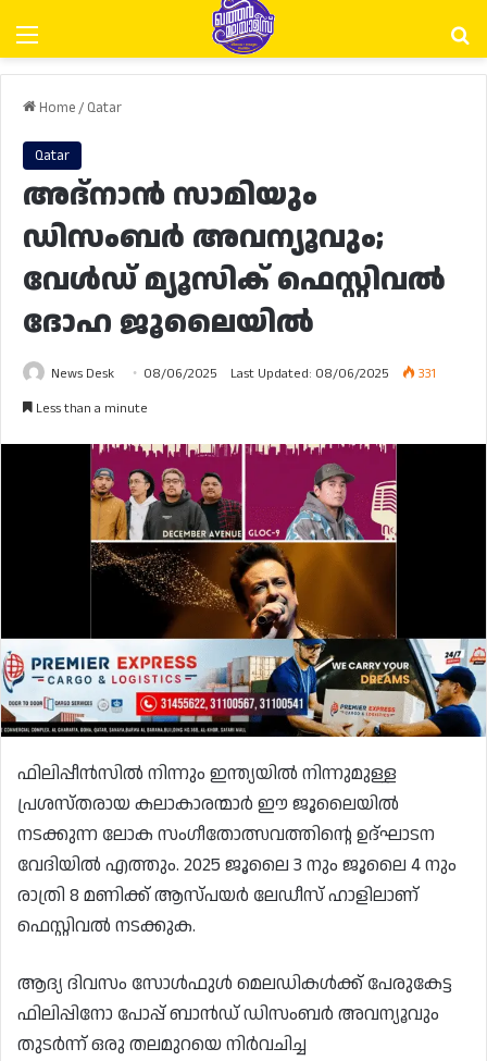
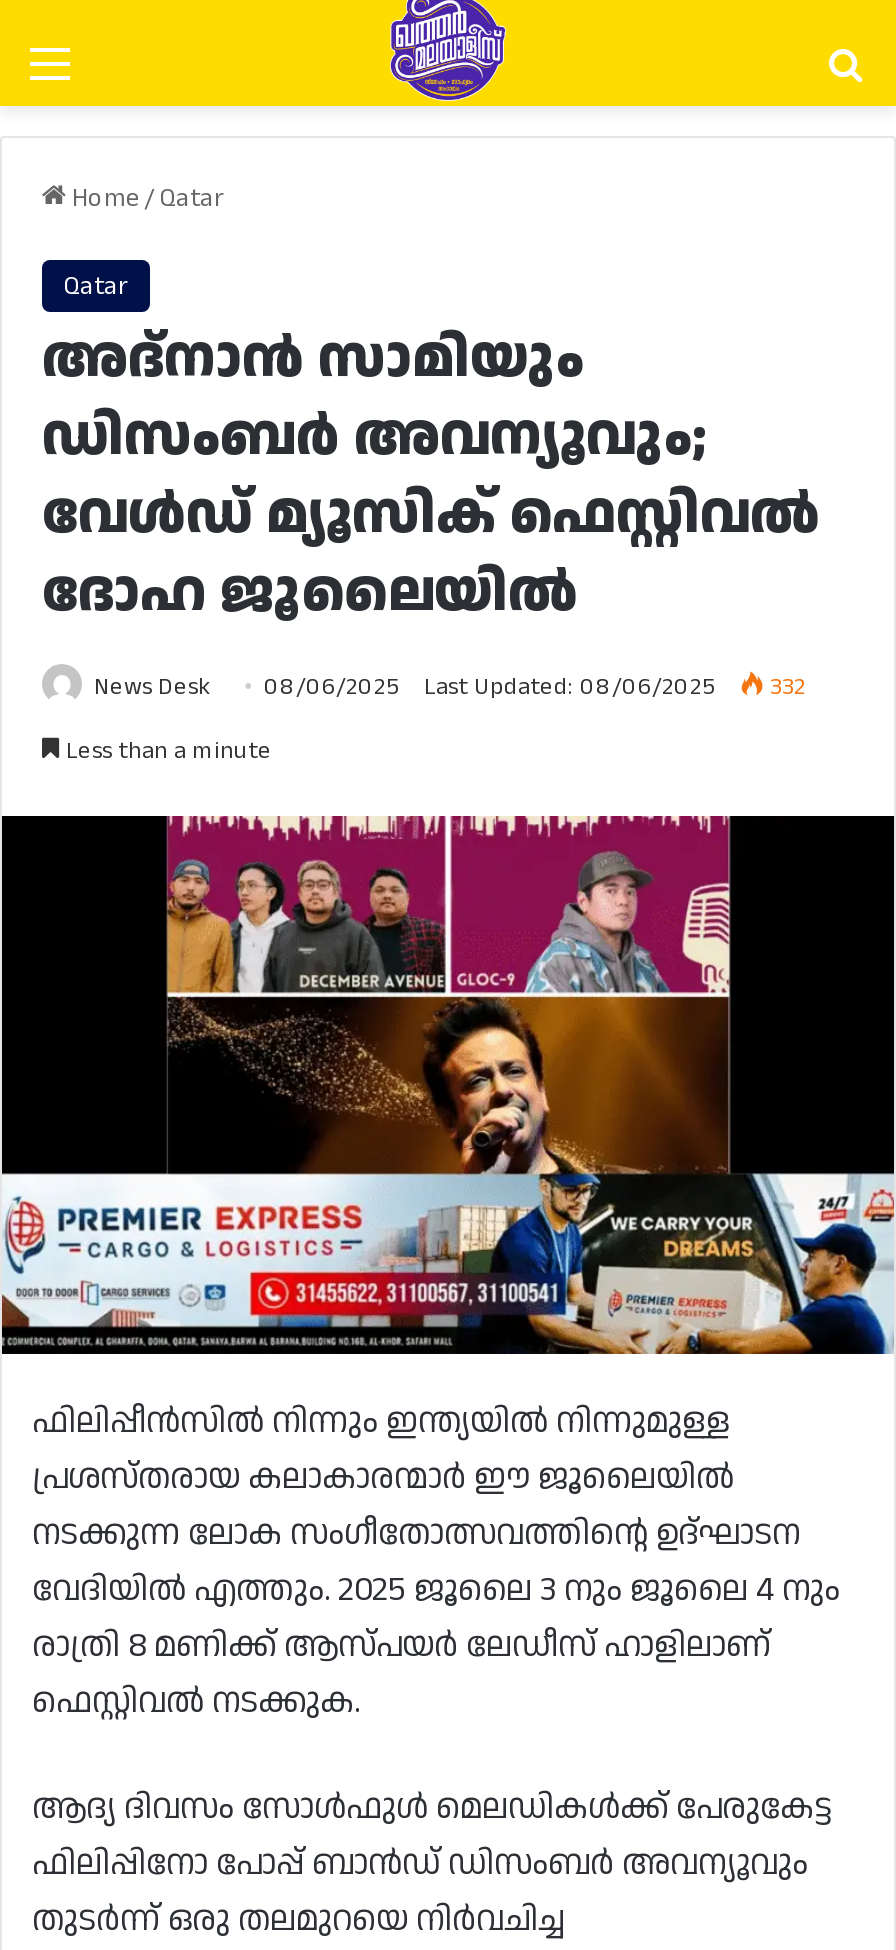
[51,365,436,383] News Desk 08/06/2025 Last Updated: 08/06/2025 331 -> [94,670,806,704] News Desk 08/06/2025 Last Updated: 08/06/2025 332

